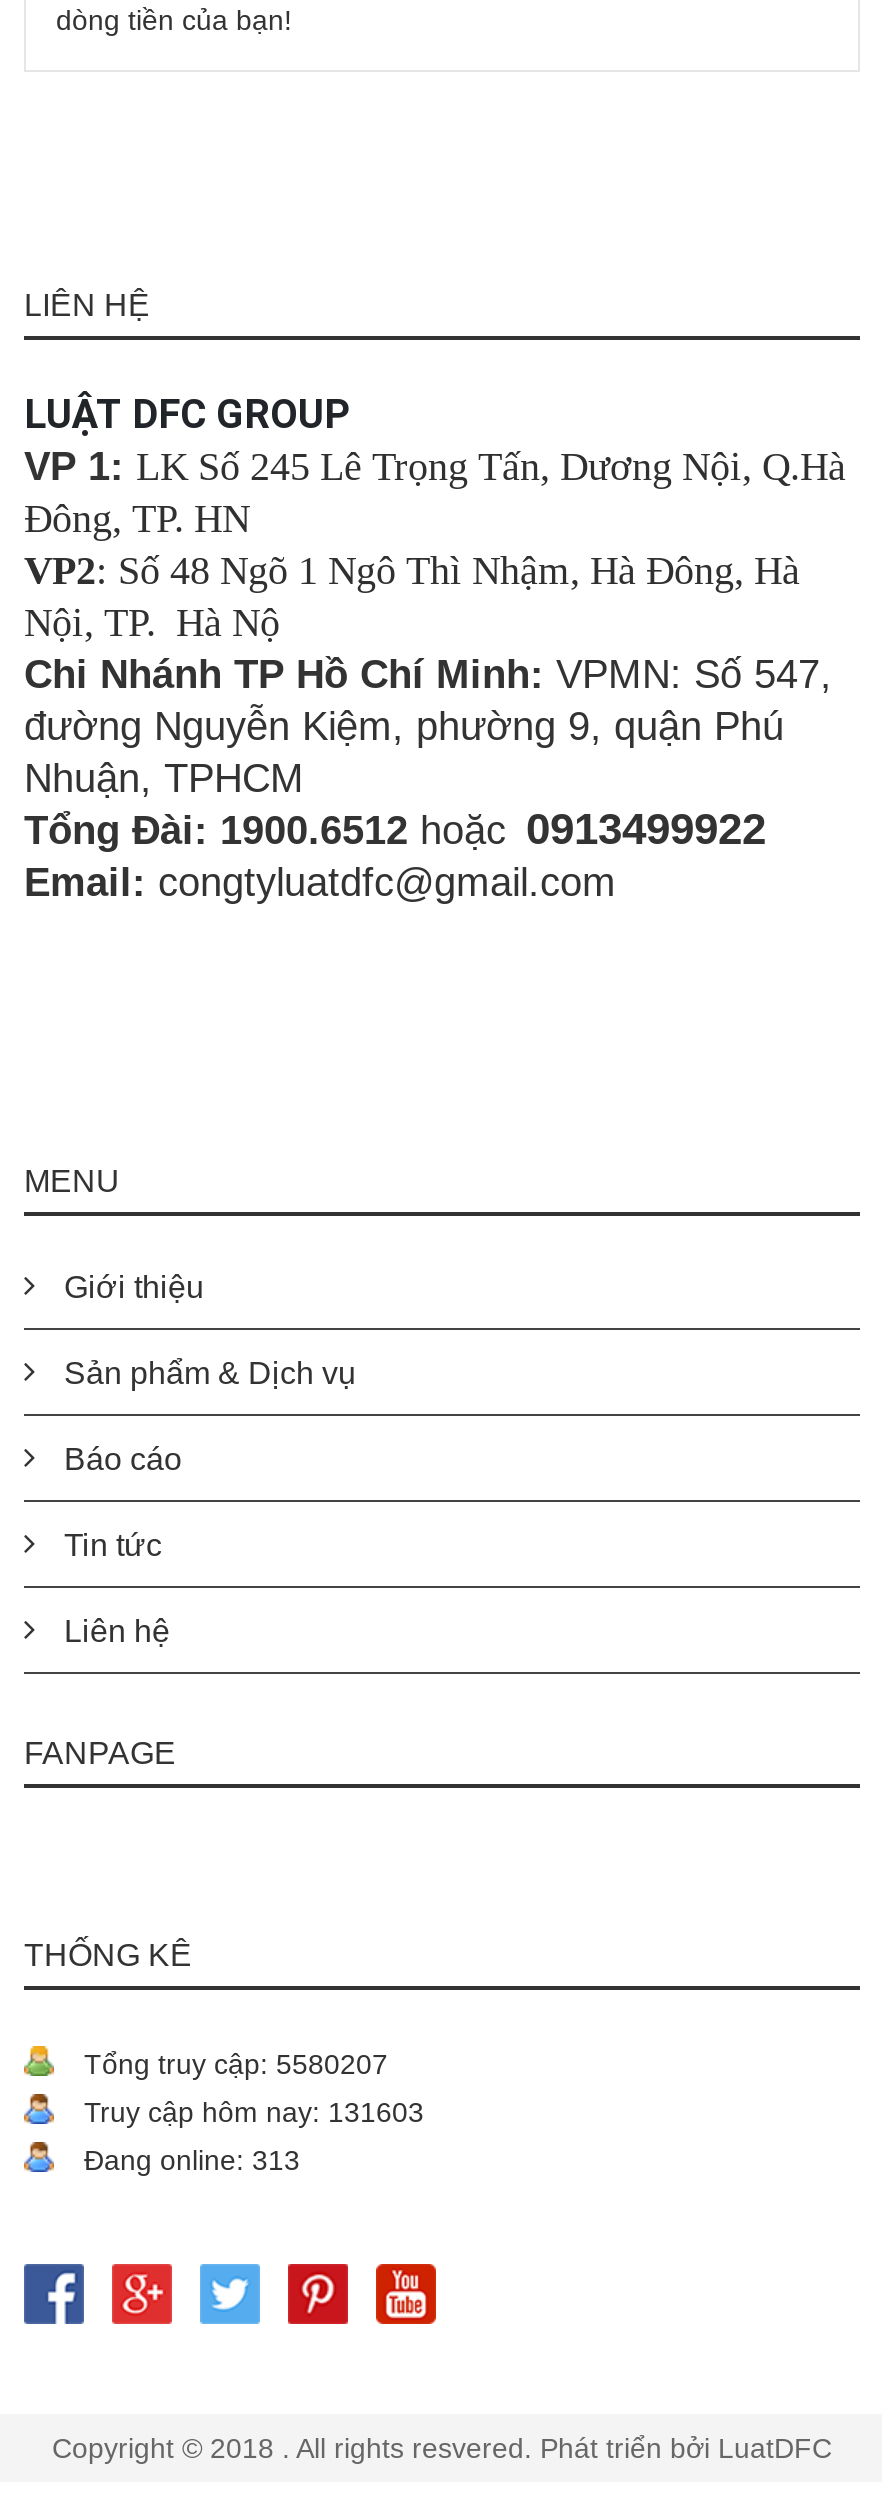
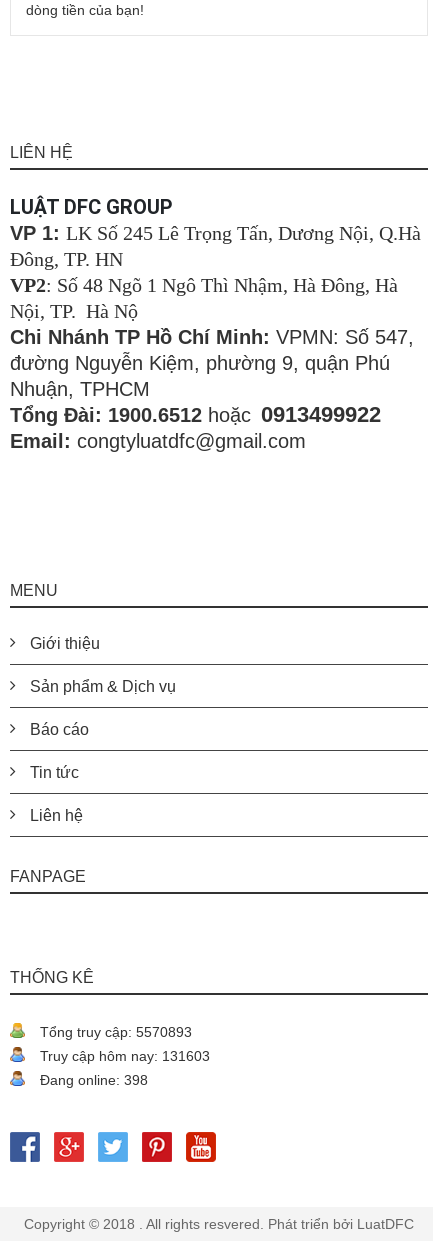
[84,2047,388,2079] Tổng truy cập: 5580207 -> [40,1024,192,1040] Tổng truy cập: 5570893
[84,2143,300,2175] Đang online: 313 -> [40,1072,148,1088] Đang online: 398

